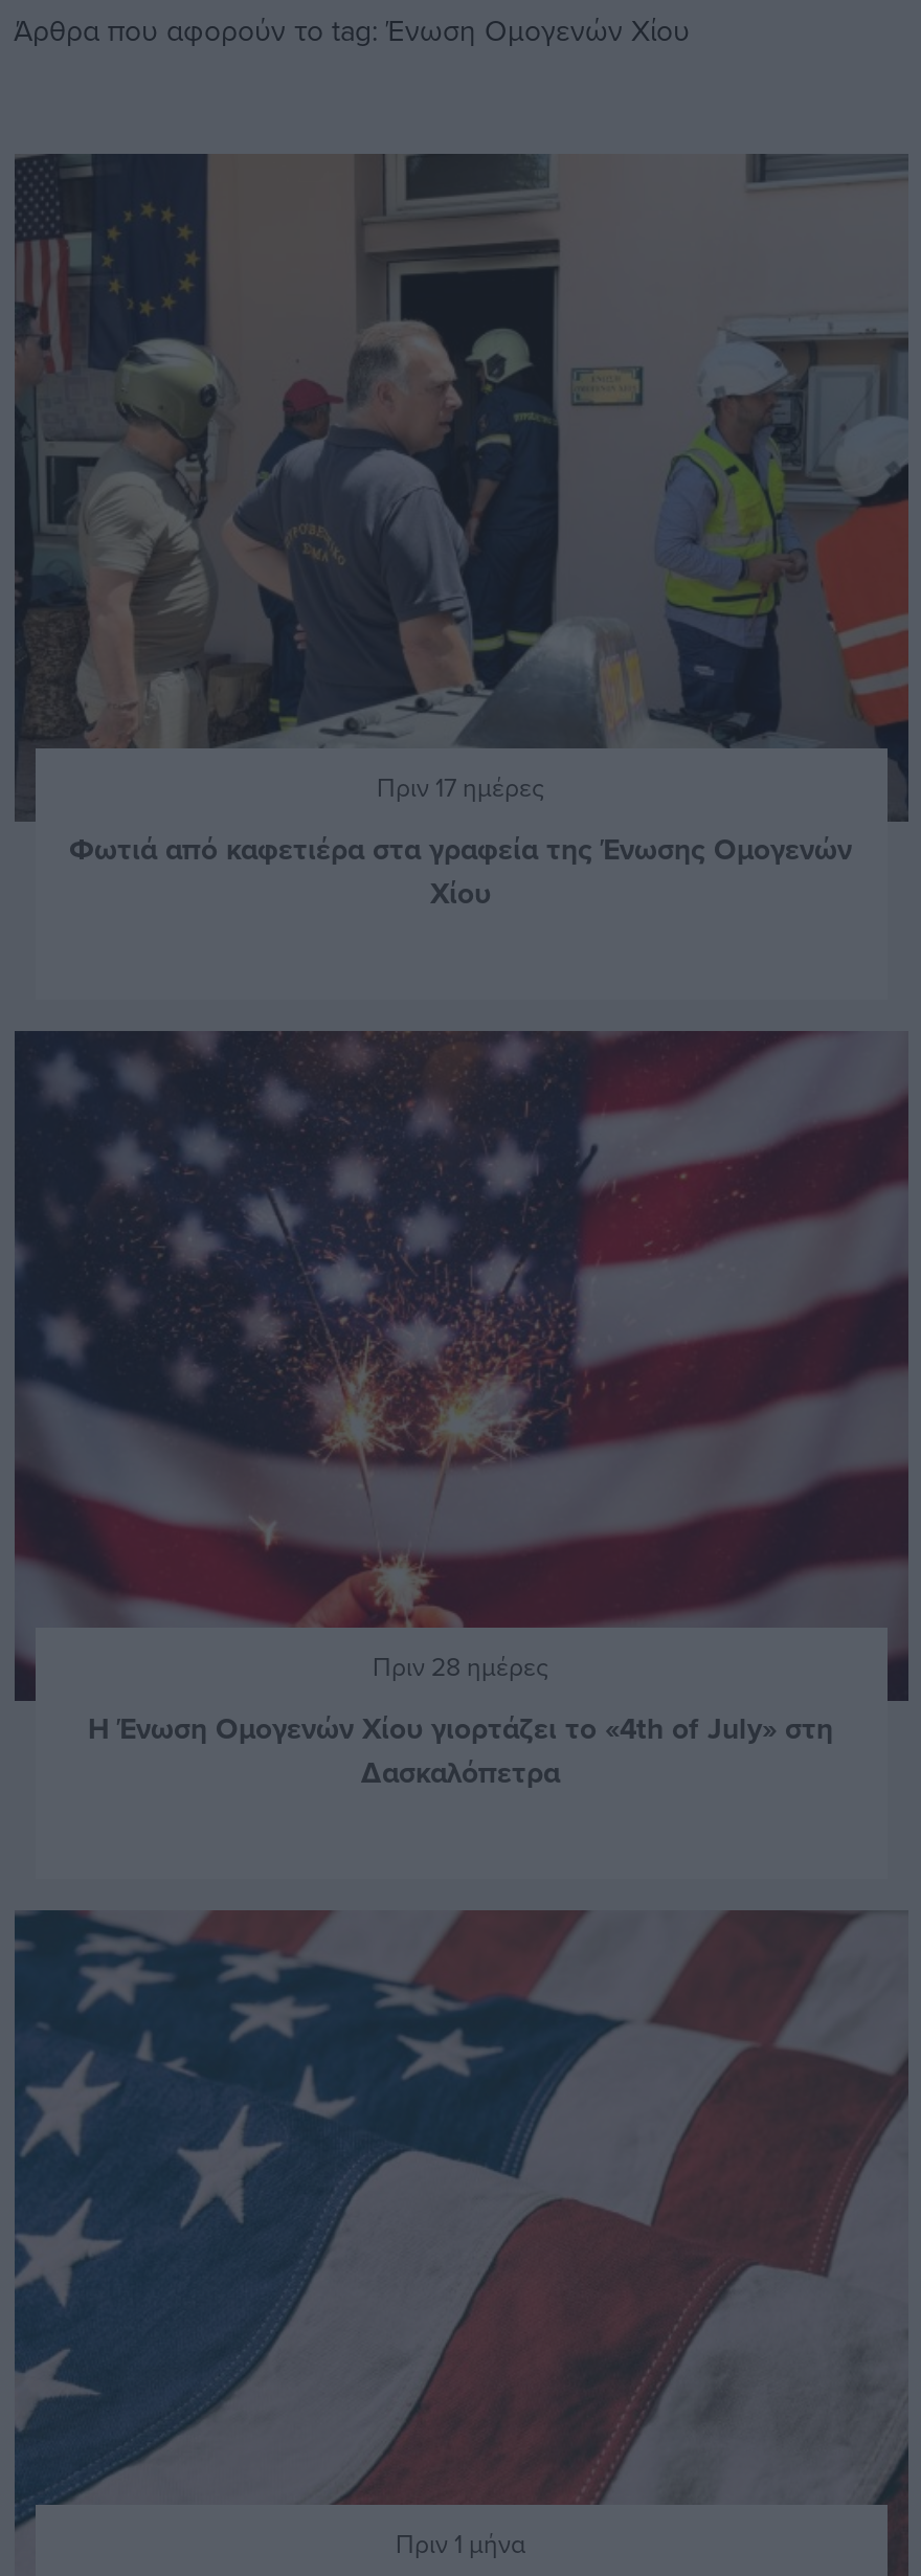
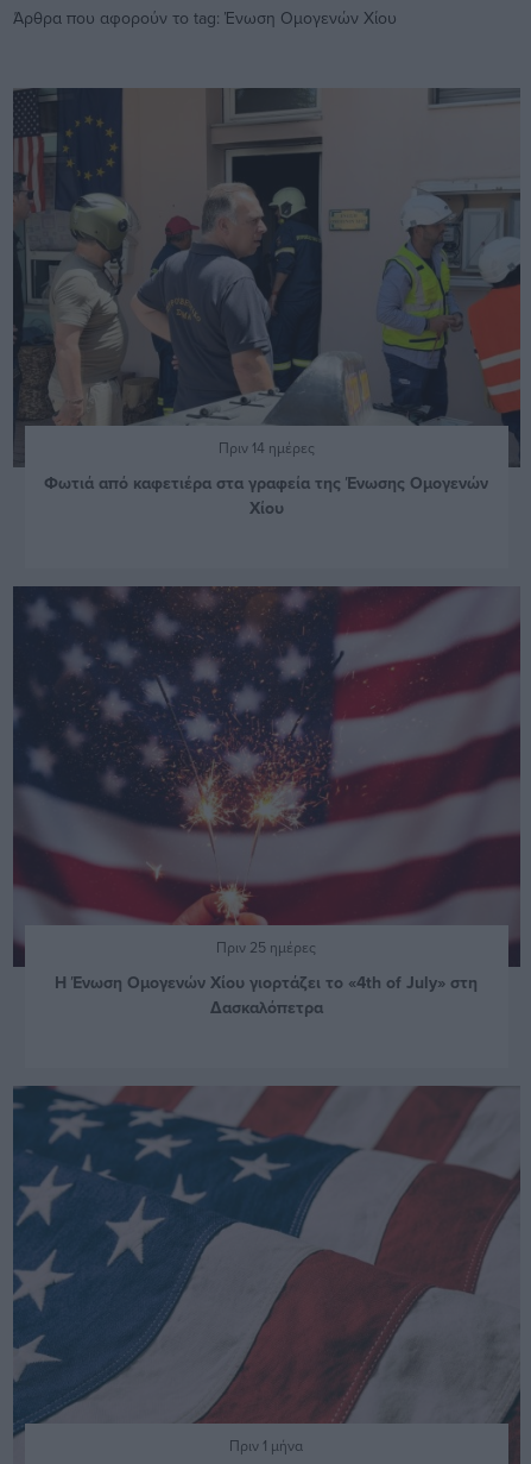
[377,770,544,806] Πριν 17 ημέρες -> [218,438,314,458] Πριν 14 ημέρες
[373,1648,548,1684] Πριν 28 ημέρες -> [216,937,316,957] Πριν 25 ημέρες

